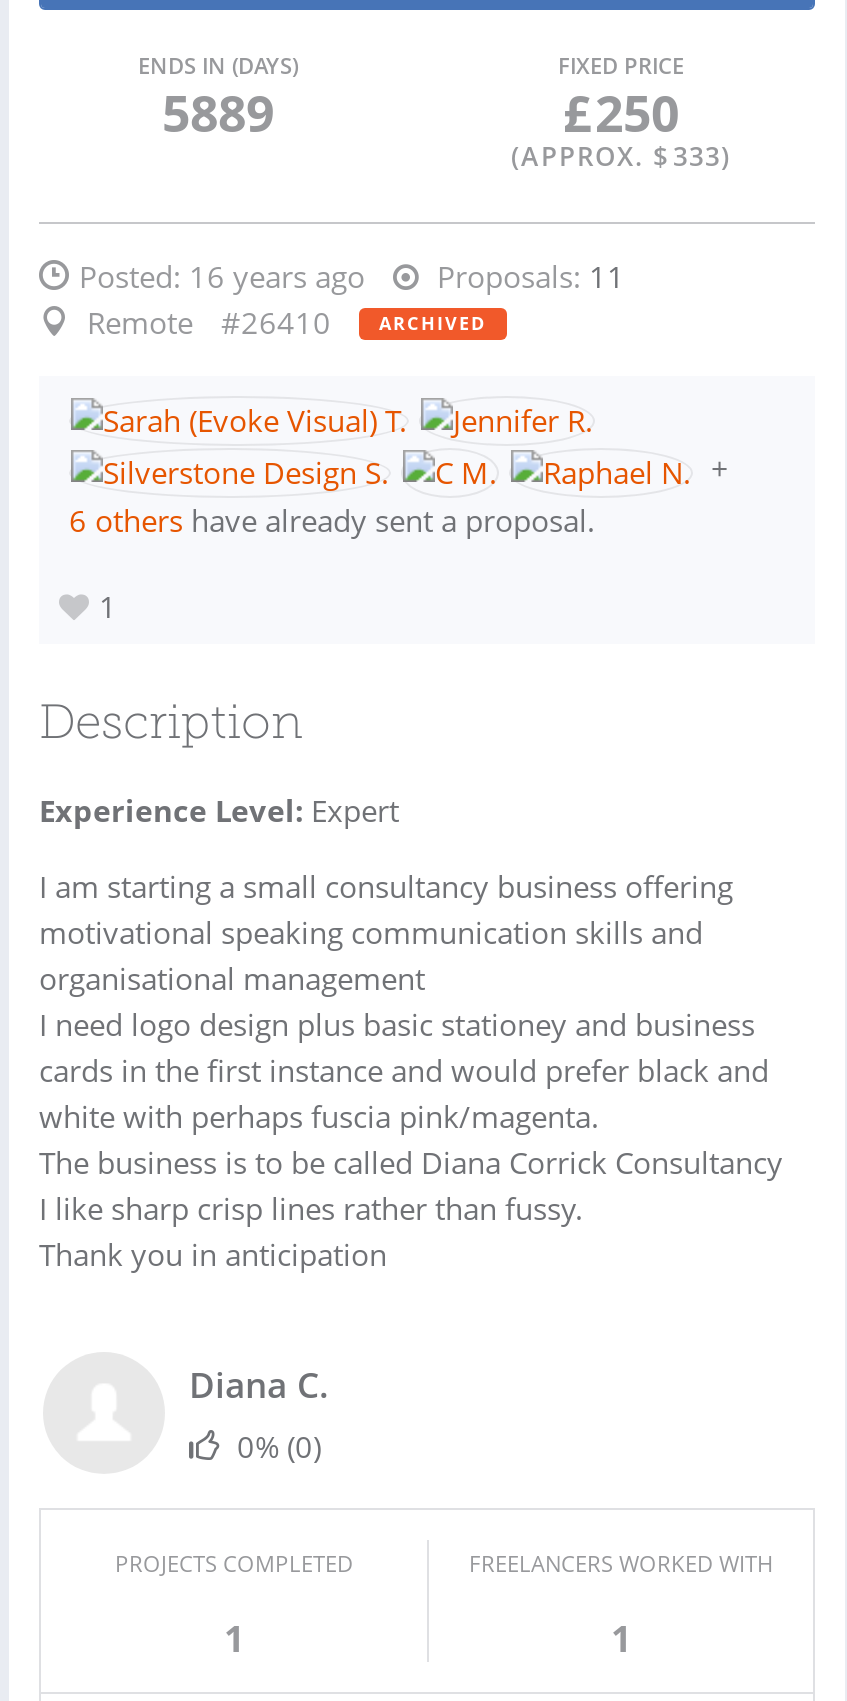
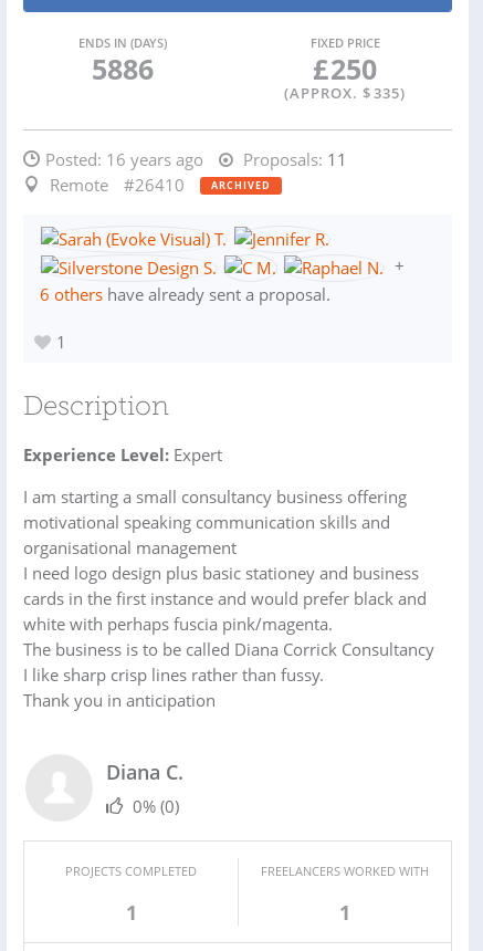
[162,78,274,146] 5889 -> [91,50,153,87] 5886
[511,138,731,174] (APPROX. $ 333) -> [284,83,406,103] (APPROX. $ 335)

